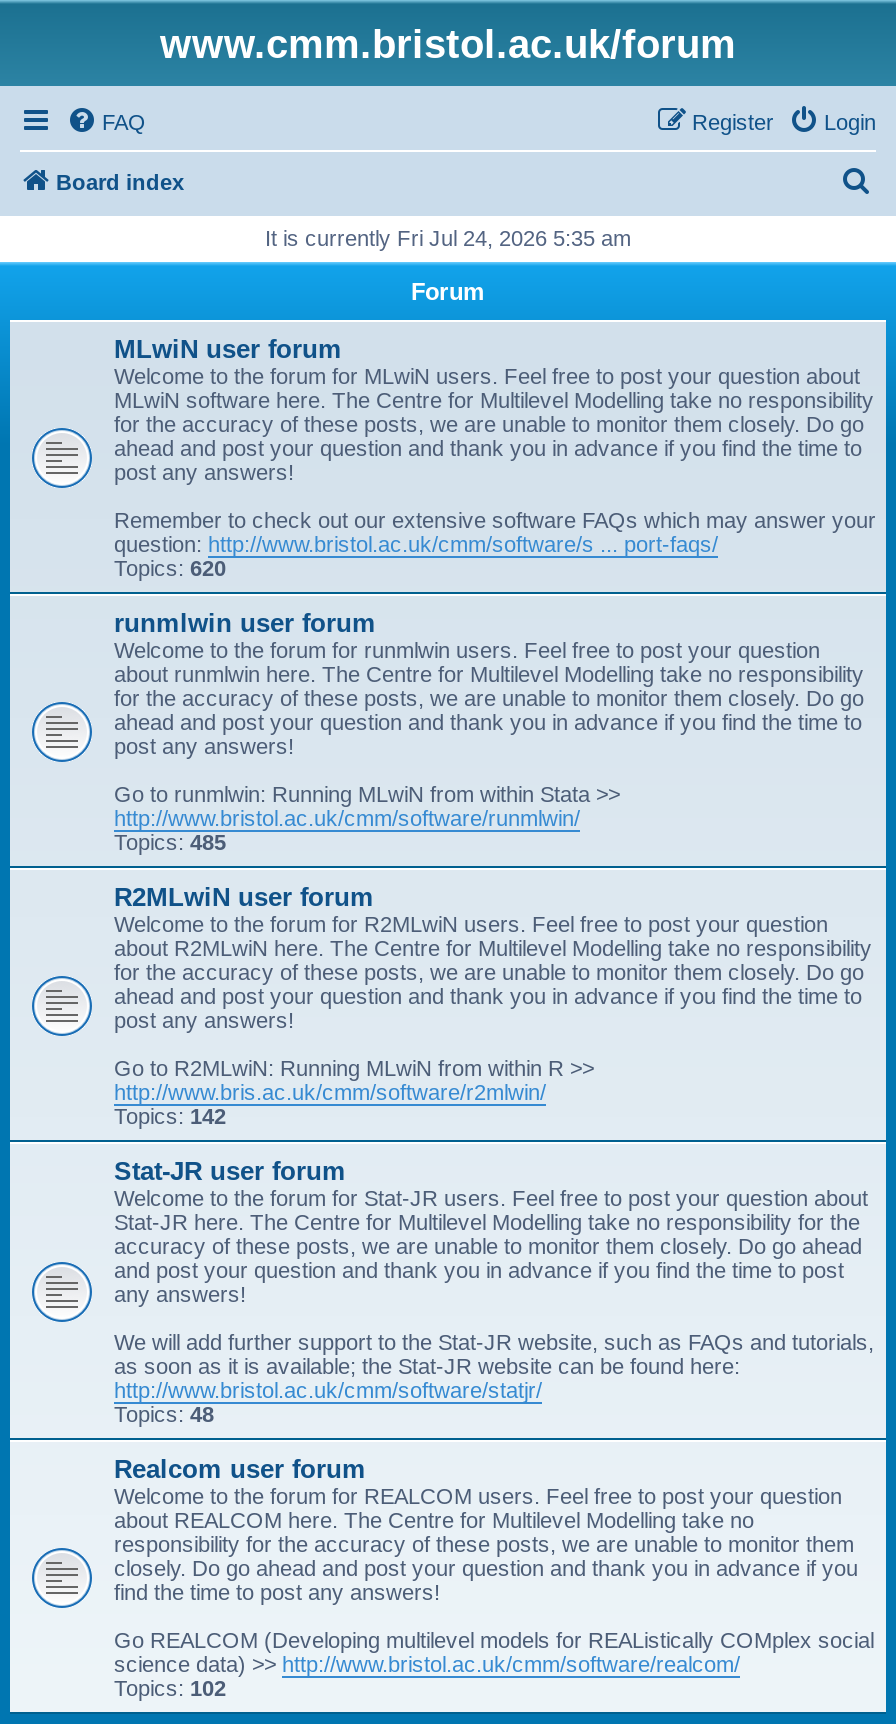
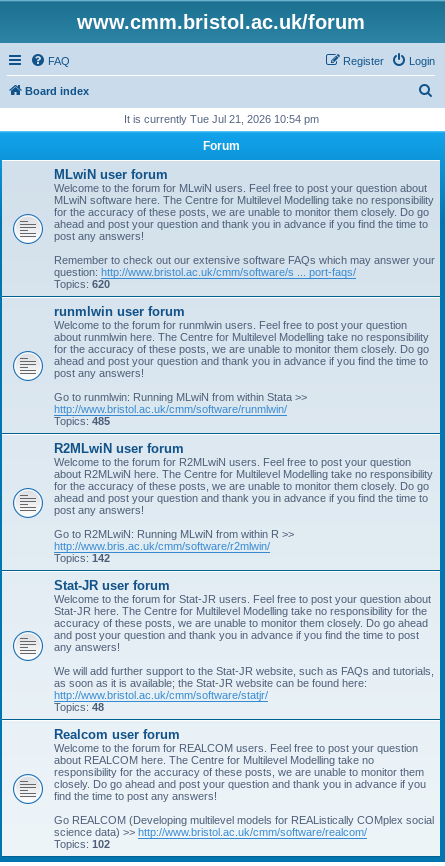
[265,226,631,250] It is currently Fri Jul 24, 2026 5:35 am -> [123,113,318,125] It is currently Tue Jul 21, 2026 10:54 pm

